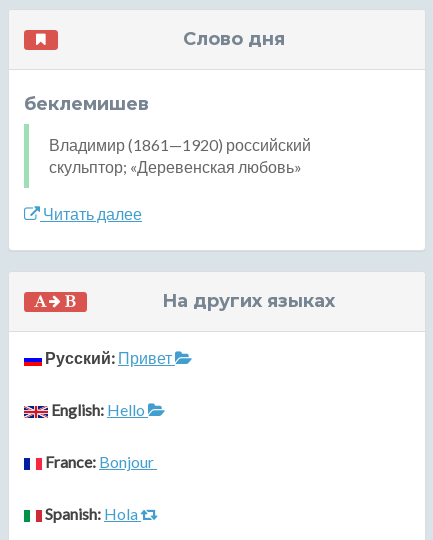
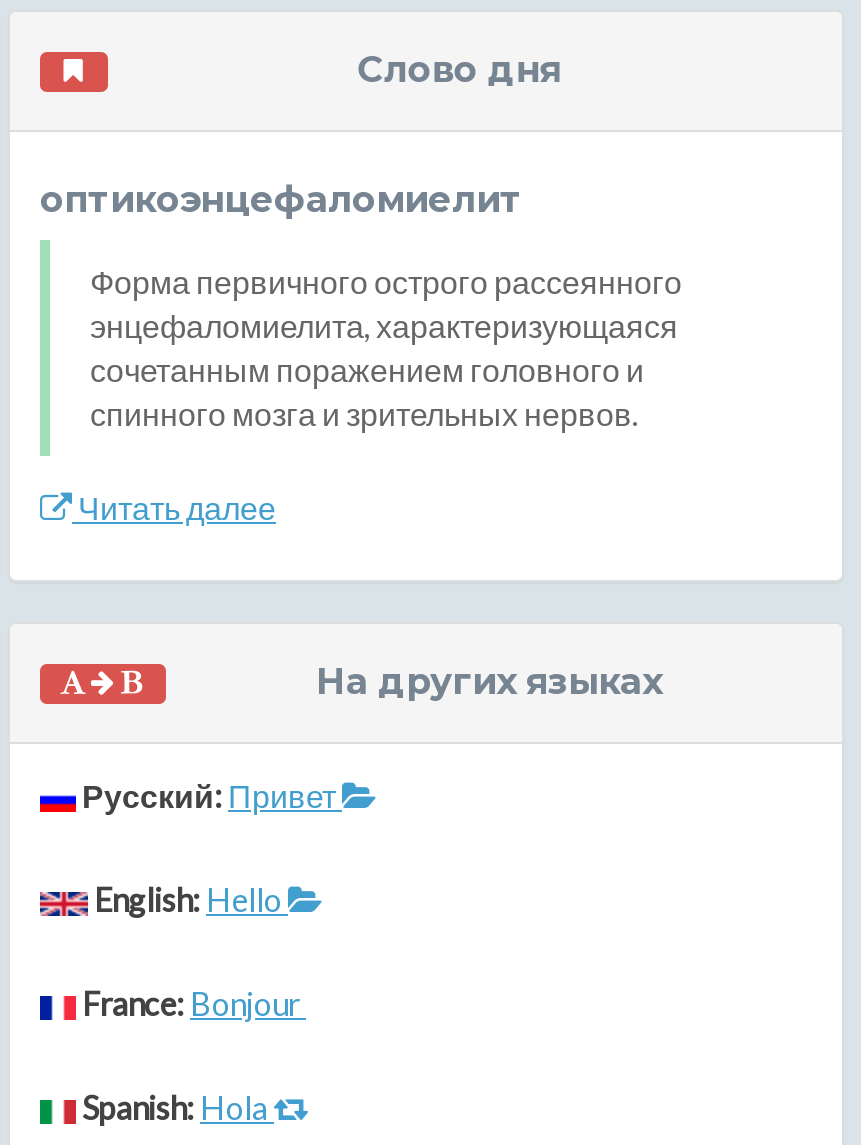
[24,93,149,115] беклемишев -> [40,179,522,223] оптикоэнцефаломиелит
[49,135,311,176] Владимир (1861—1920) российский | скульптор; «Деревенская любовь» -> [90,263,682,433] Форма первичного острого рассеянного | энцефаломиелита, характеризующаяся | сочетанным поражением головного и | спинного мозга и зрительных нервов.

